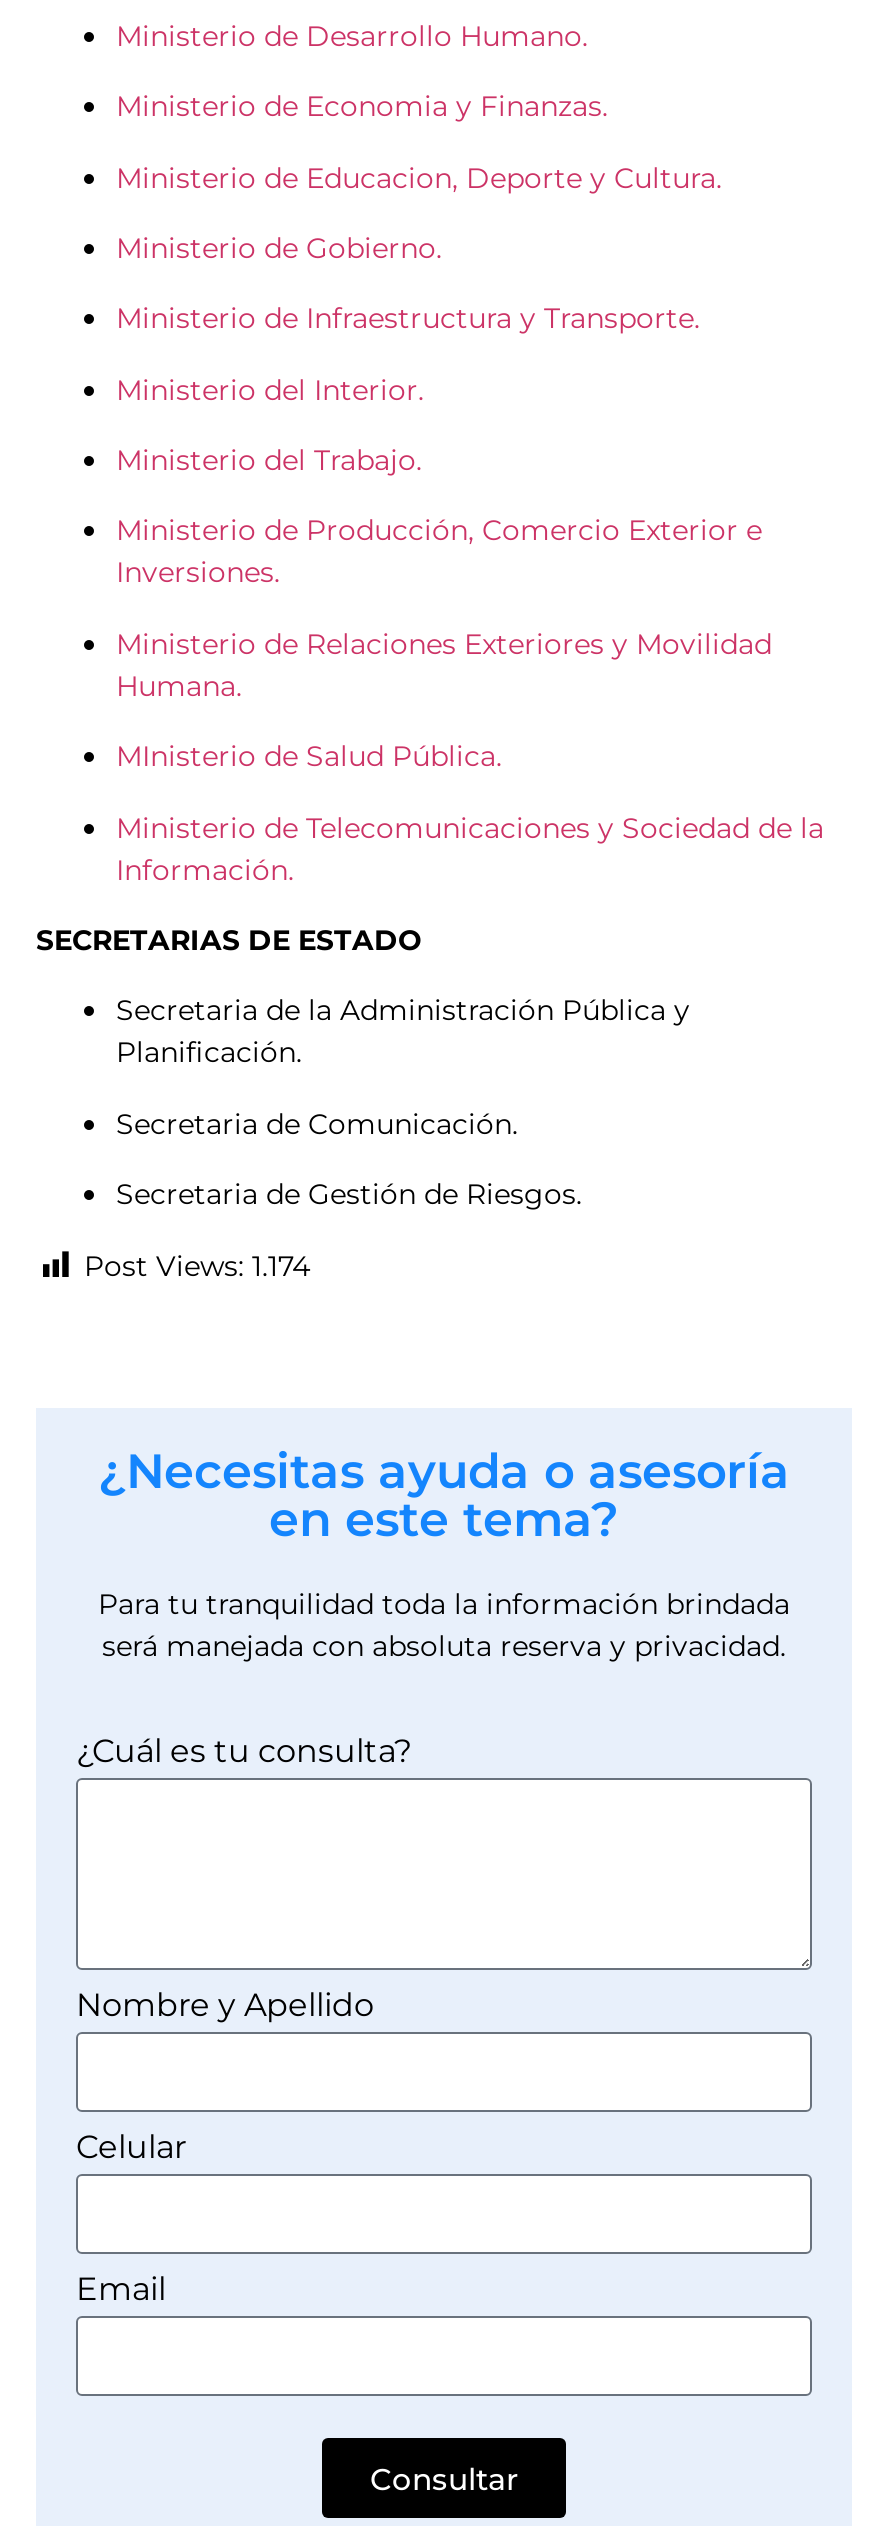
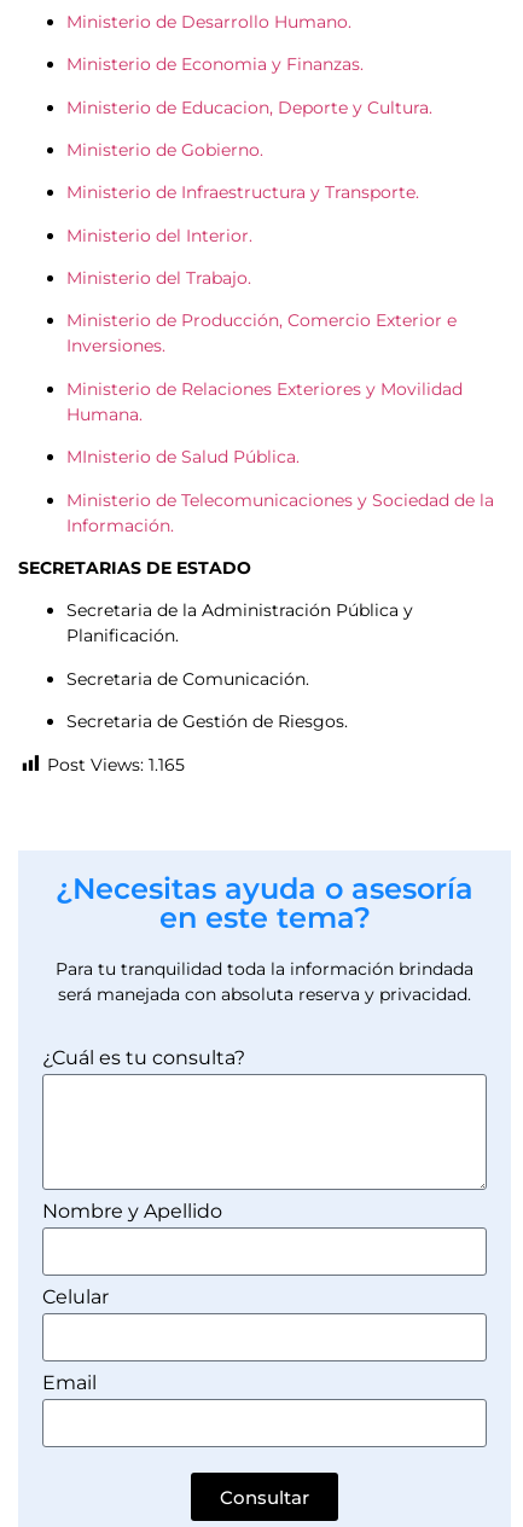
[84,1247,310,1283] Post Views: 1.174 -> [47,753,185,775] Post Views: 1.165

